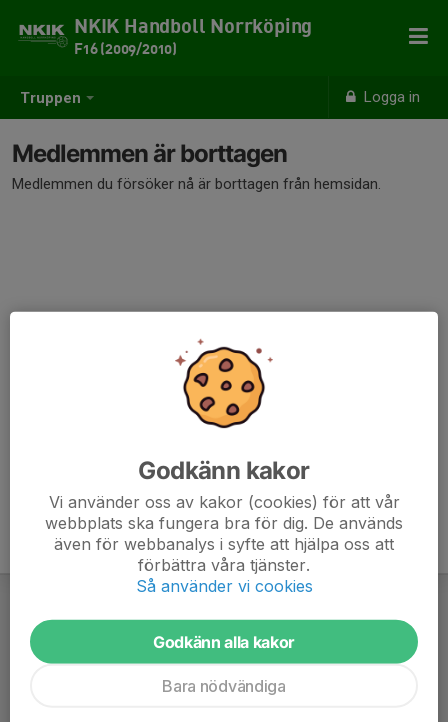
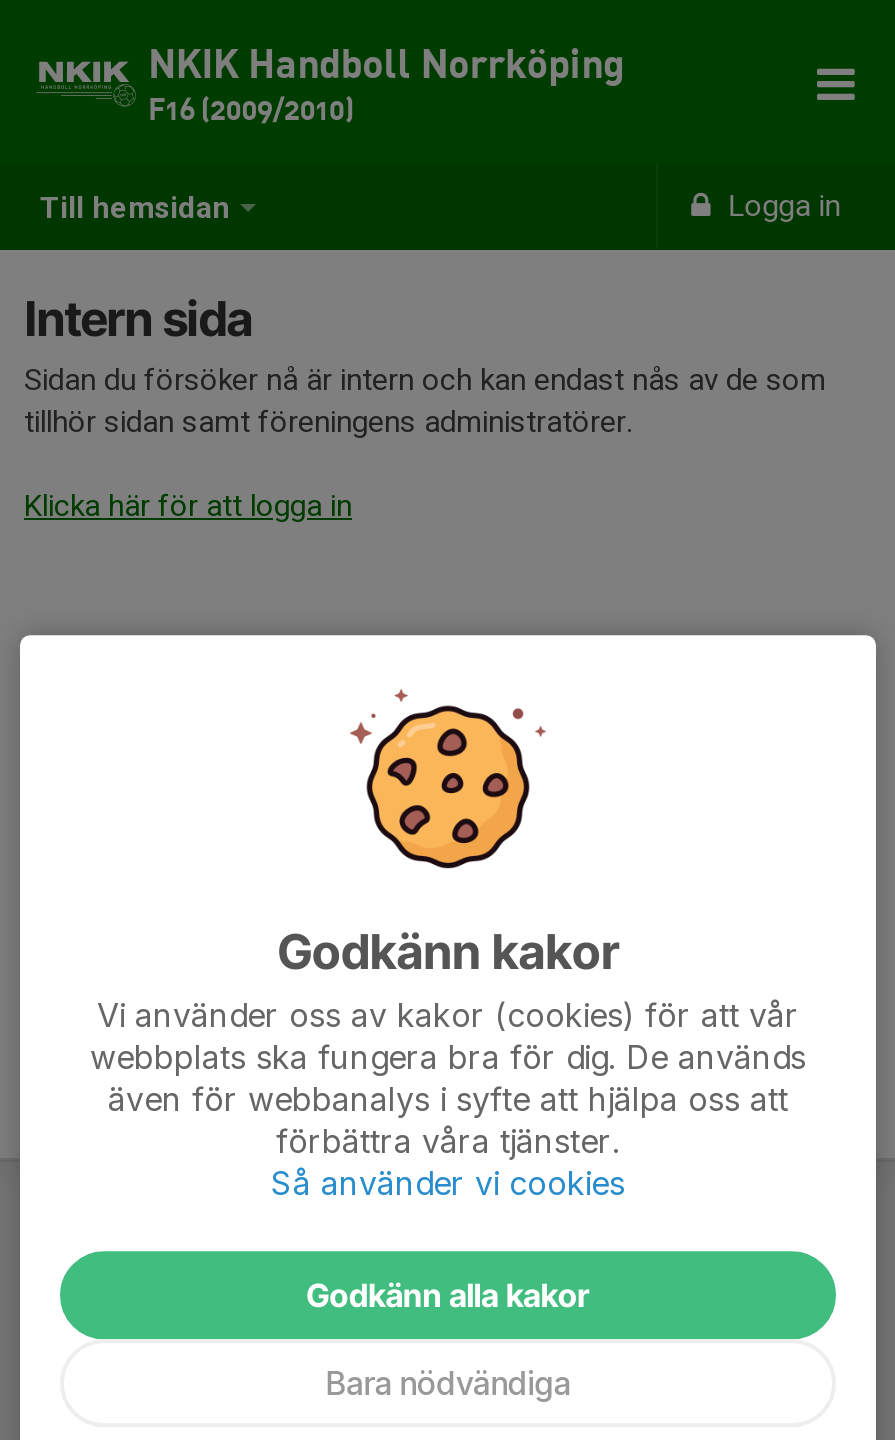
[20,89,81,107] Truppen -> [40,190,230,226] Till hemsidan
[12,139,381,193] Medlemmen är borttagen | Medlemmen du försöker nå är borttagen från hemsidan. -> [24,290,826,524] Intern sida | Sidan du försöker nå är intern och kan endast nås av de som | tillhör sidan samt föreningens administratörer. | Klicka här för att logga in

